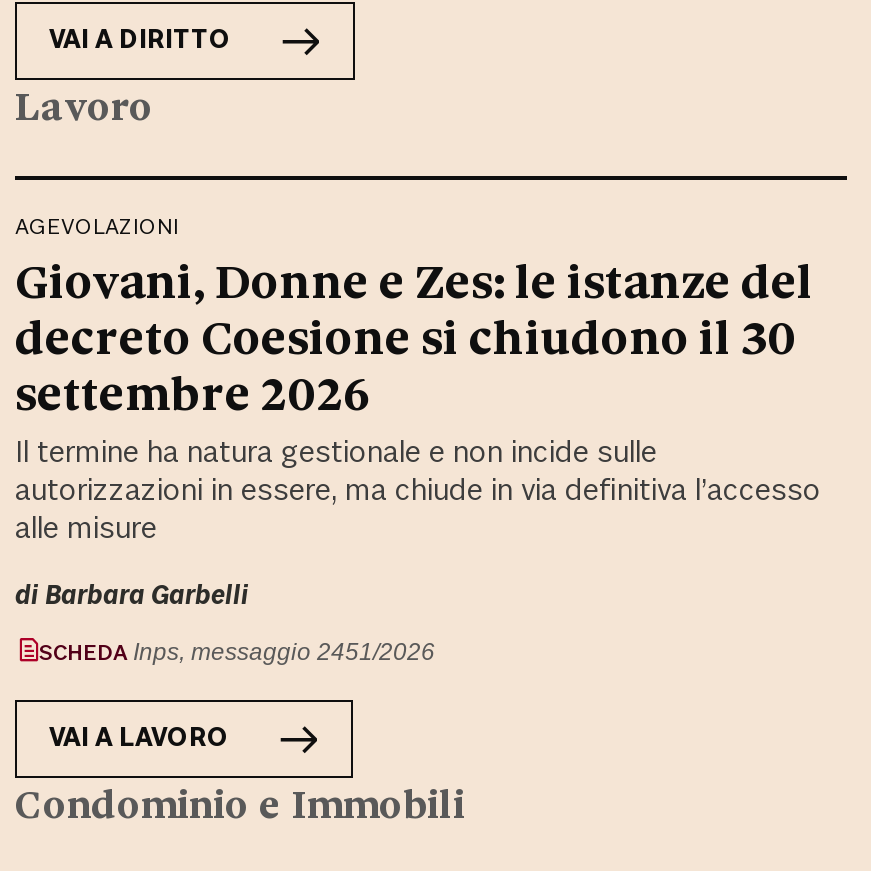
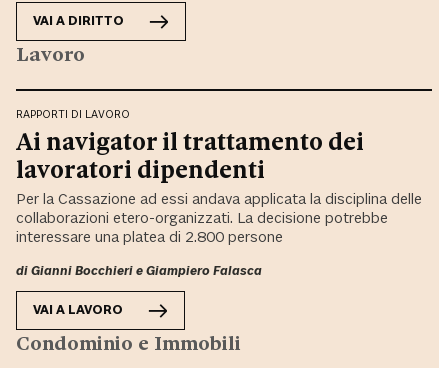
[15,211,821,668] AGEVOLAZIONI | Giovani, Donne e Zes: le istanze del | decreto Coesione si chiudono il 30 | settembre 2026 | Il termine ha natura gestionale e non incide sulle | autorizzazioni in essere, ma chiude in via definitiva l’accesso | alle misure | di Barbara Garbelli | SCHEDA Inps, messaggio 2451/2026 -> [16,107,422,279] RAPPORTI DI LAVORO | Ai navigator il trattamento dei | lavoratori dipendenti | Per la Cassazione ad essi andava applicata la disciplina delle | collaborazioni etero-organizzati. La decisione potrebbe | interessare una platea di 2.800 persone | di Gianni Bocchieri e Giampiero Falasca

